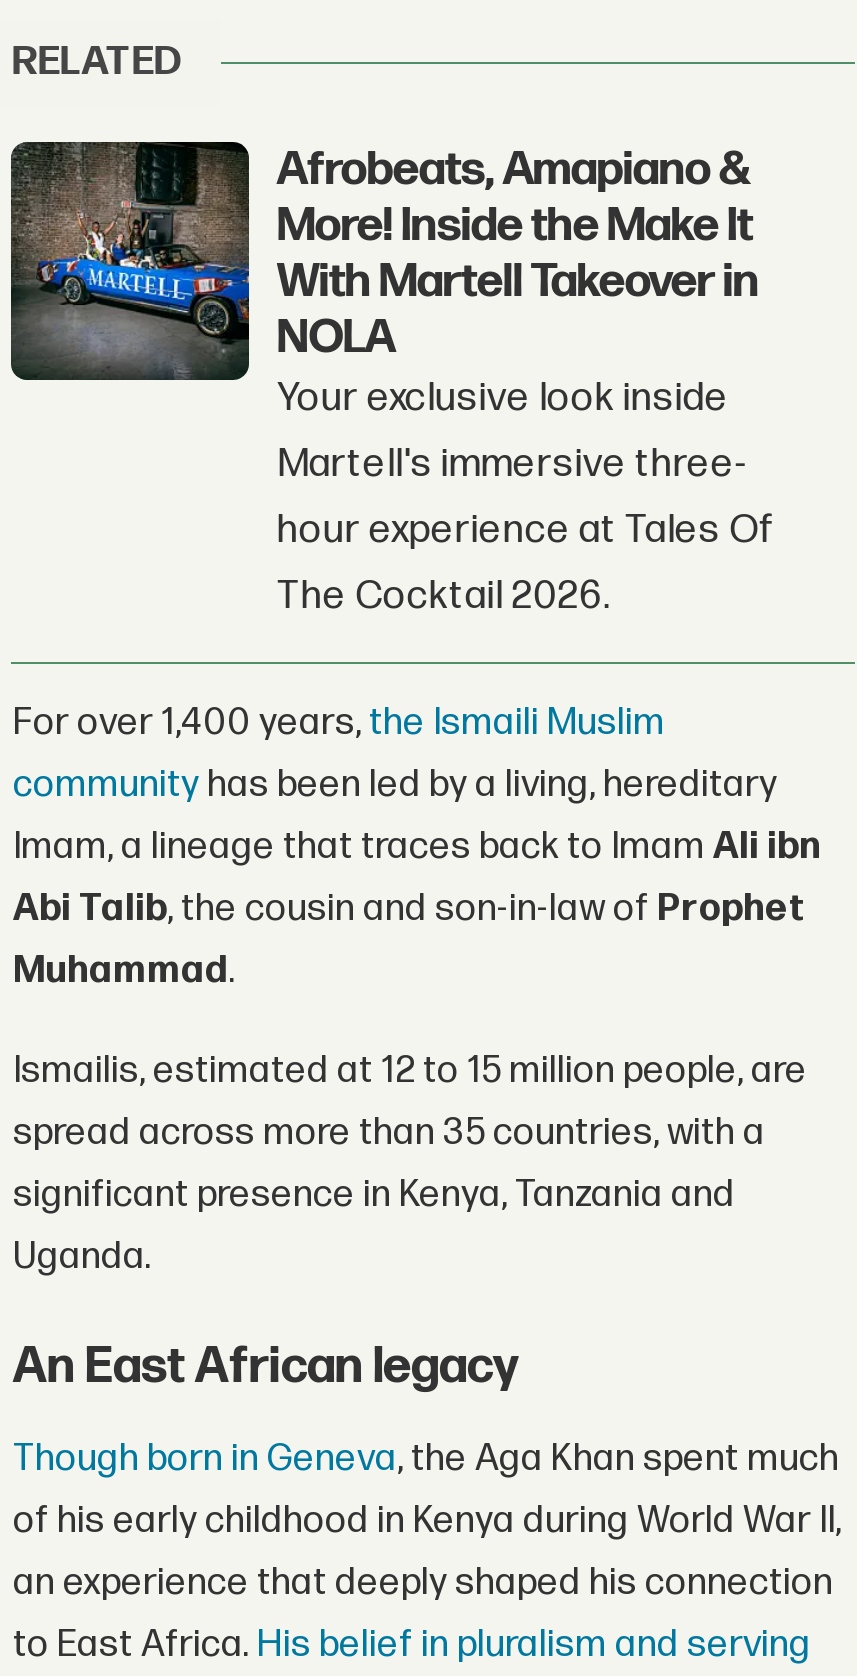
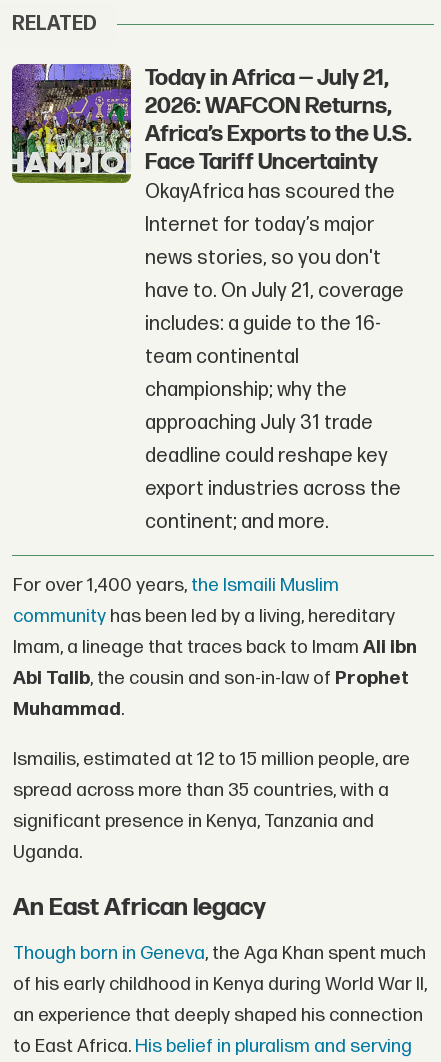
[9,140,775,620] [image] | Afrobeats, Amapiano & | More! Inside the Make It | With Martell Takeover in | NOLA | Your exclusive look inside | Martell's immersive three- | hour experience at Tales Of | The Cocktail 2026. -> [11,63,412,534] [image] | Today in Africa — July 21, | 2026: WAFCON Returns, | Africa’s Exports to the U.S. | Face Tariff Uncertainty | OkayAfrica has scoured the | Internet for today’s major | news stories, so you don't | have to. On July 21, coverage | includes: a guide to the 16- | team continental | championship; why the | approaching July 31 trade | deadline could reshape key | export industries across the | continent; and more.

